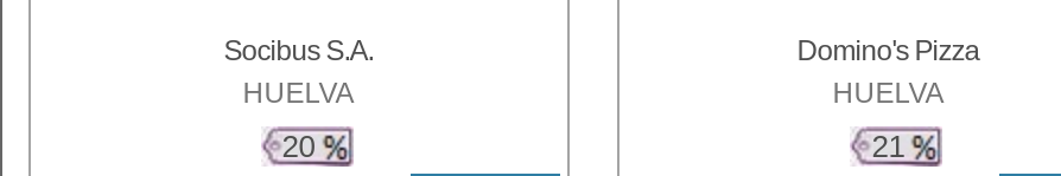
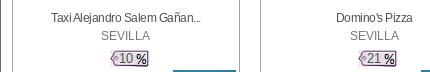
[224,34,373,110] Socibus S.A. | HUELVA -> [51,11,200,43] Taxi Alejandro Salem Gañan... | SEVILLA
[833,77,944,110] HUELVA -> [350,29,399,43] SEVILLA
[282,129,315,164] 20 -> [119,51,133,66] 10

